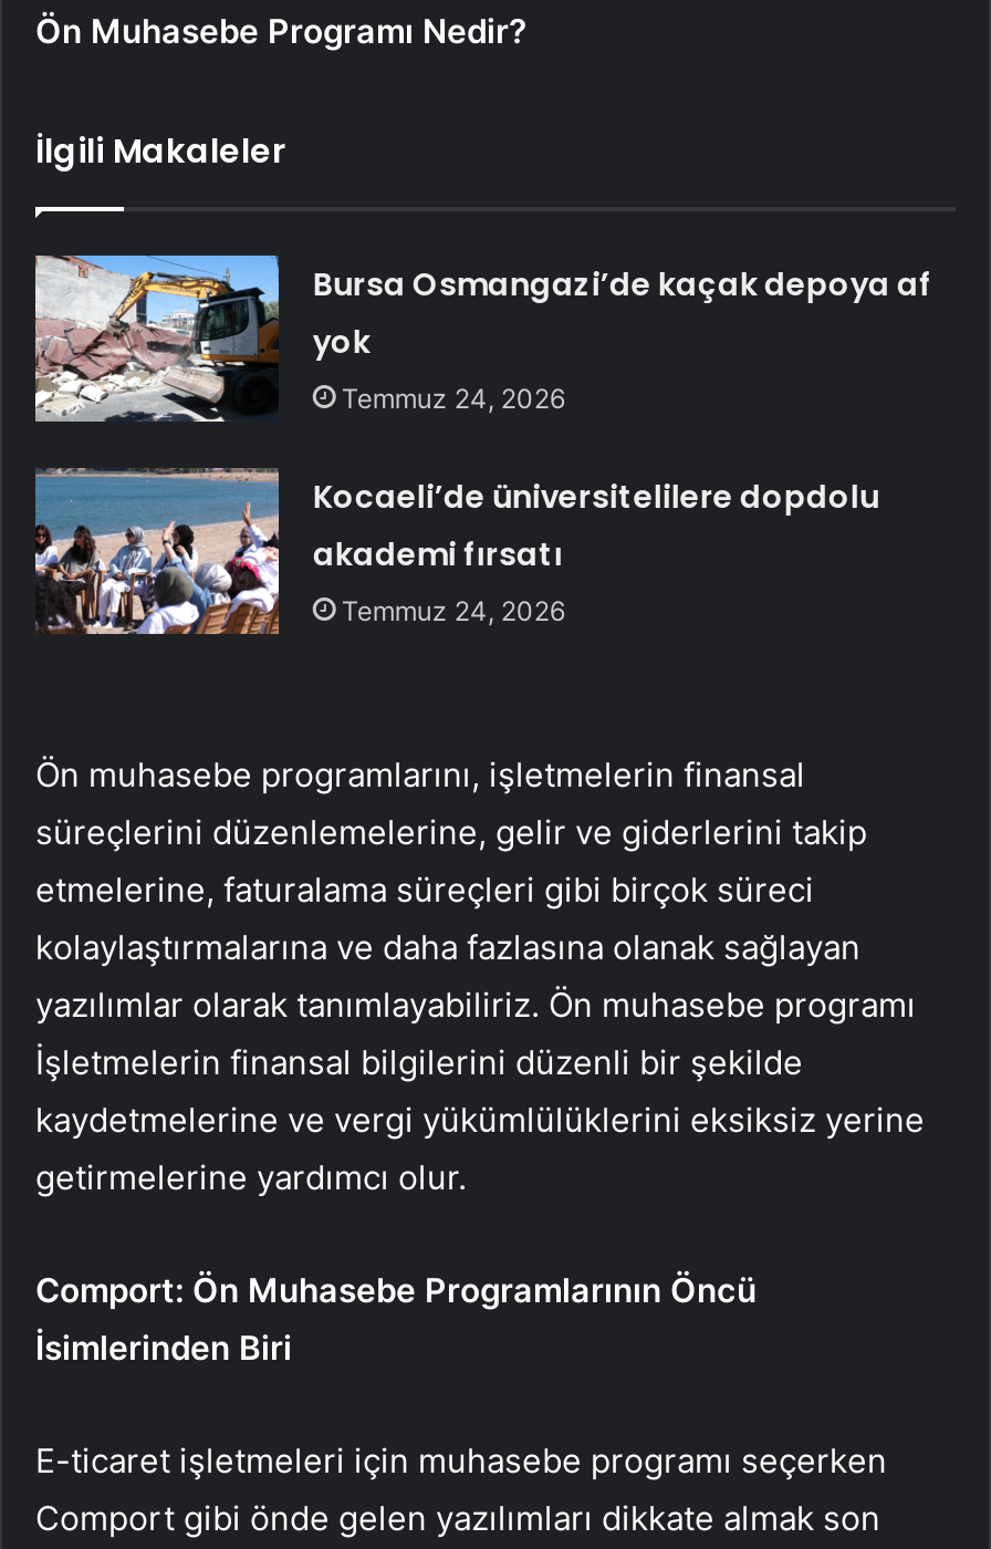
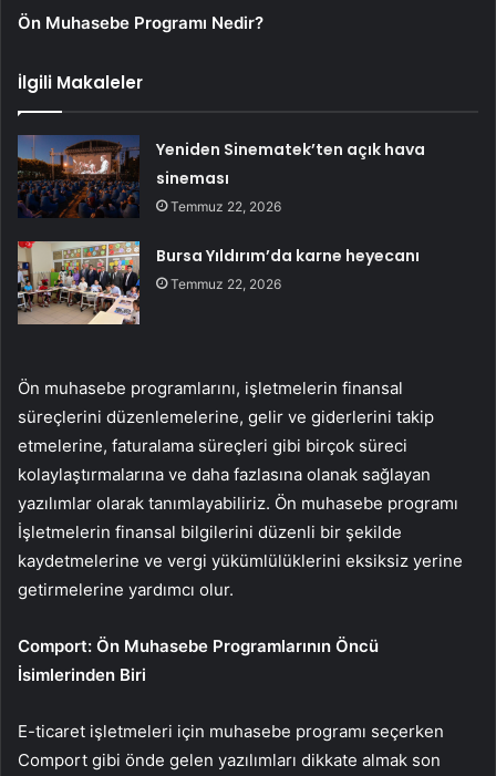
[33,253,932,424] [image] | Bursa Osmangazi’de kaçak depoya af | yok | Temmuz 24, 2026 -> [17,135,425,218] [image] | Yeniden Sinematek’ten açık hava | sineması | Temmuz 22, 2026
[33,468,879,636] [image] | Kocaeli’de üniversitelilere dopdolu | akademi fırsatı | Temmuz 24, 2026 -> [17,240,420,325] [image] | Bursa Yıldırım’da karne heyecanı | Temmuz 22, 2026

